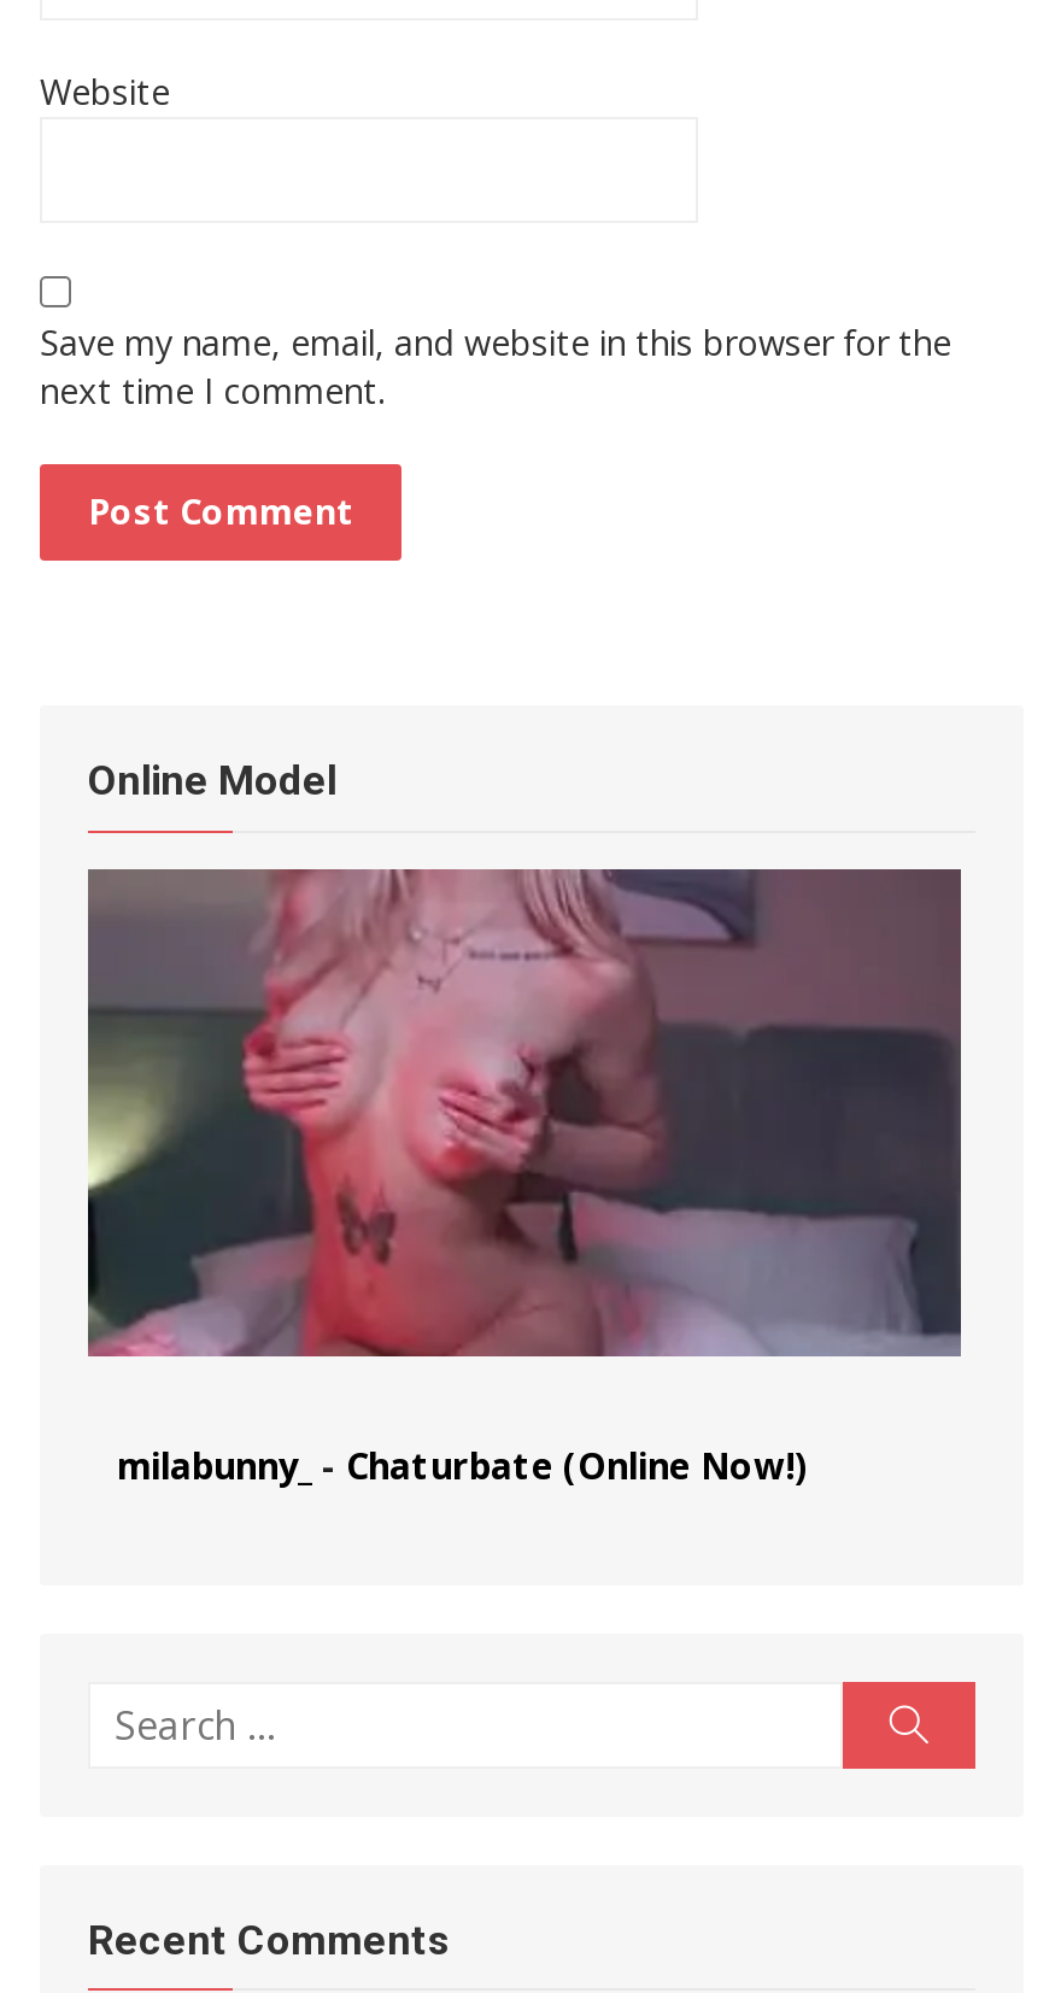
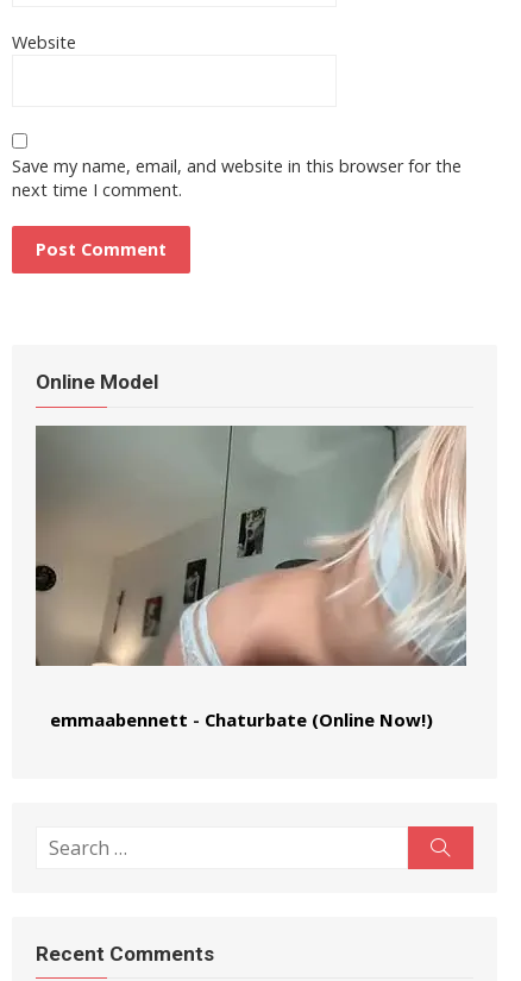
[86,867,963,1489] [image] | milabunny_ - Chaturbate (Online Now!) -> [34,425,467,731] [image] | emmaabennett - Chaturbate (Online Now!)

